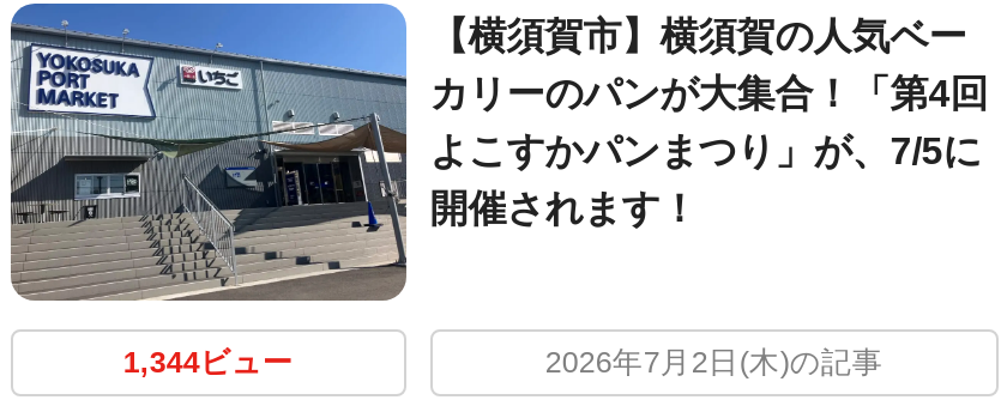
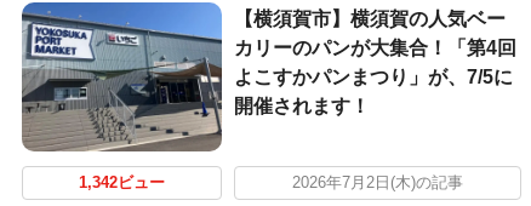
[123,345,293,379] 1,344ビュー -> [79,175,165,192] 1,342ビュー

